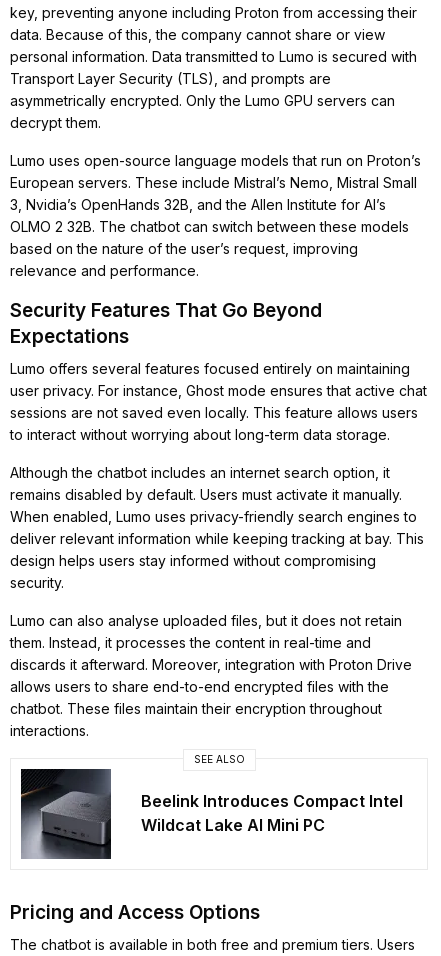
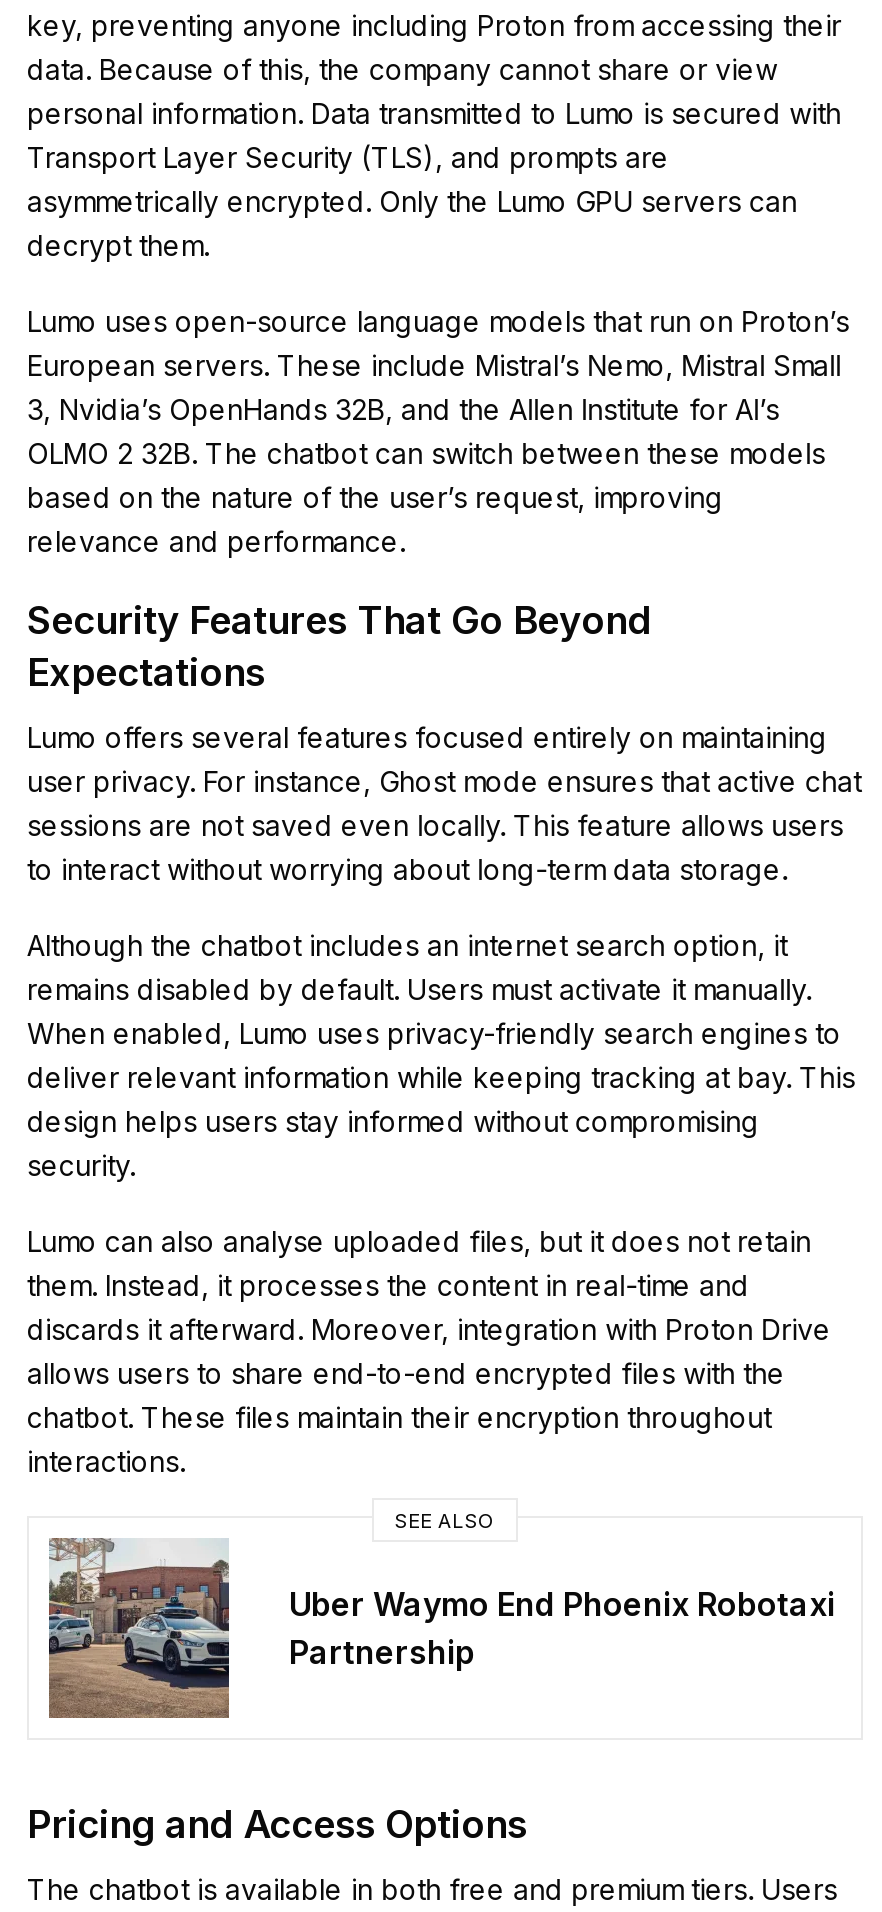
[20,768,403,860] [image] | Beelink Introduces Compact Intel | Wildcat Lake AI Mini PC -> [47,1536,835,1720] [image] | Uber Waymo End Phoenix Robotaxi | Partnership

